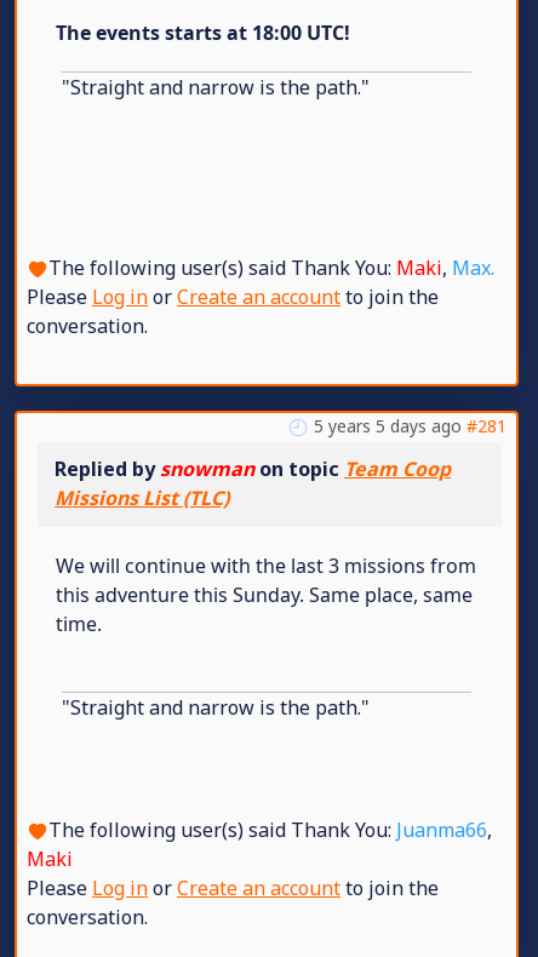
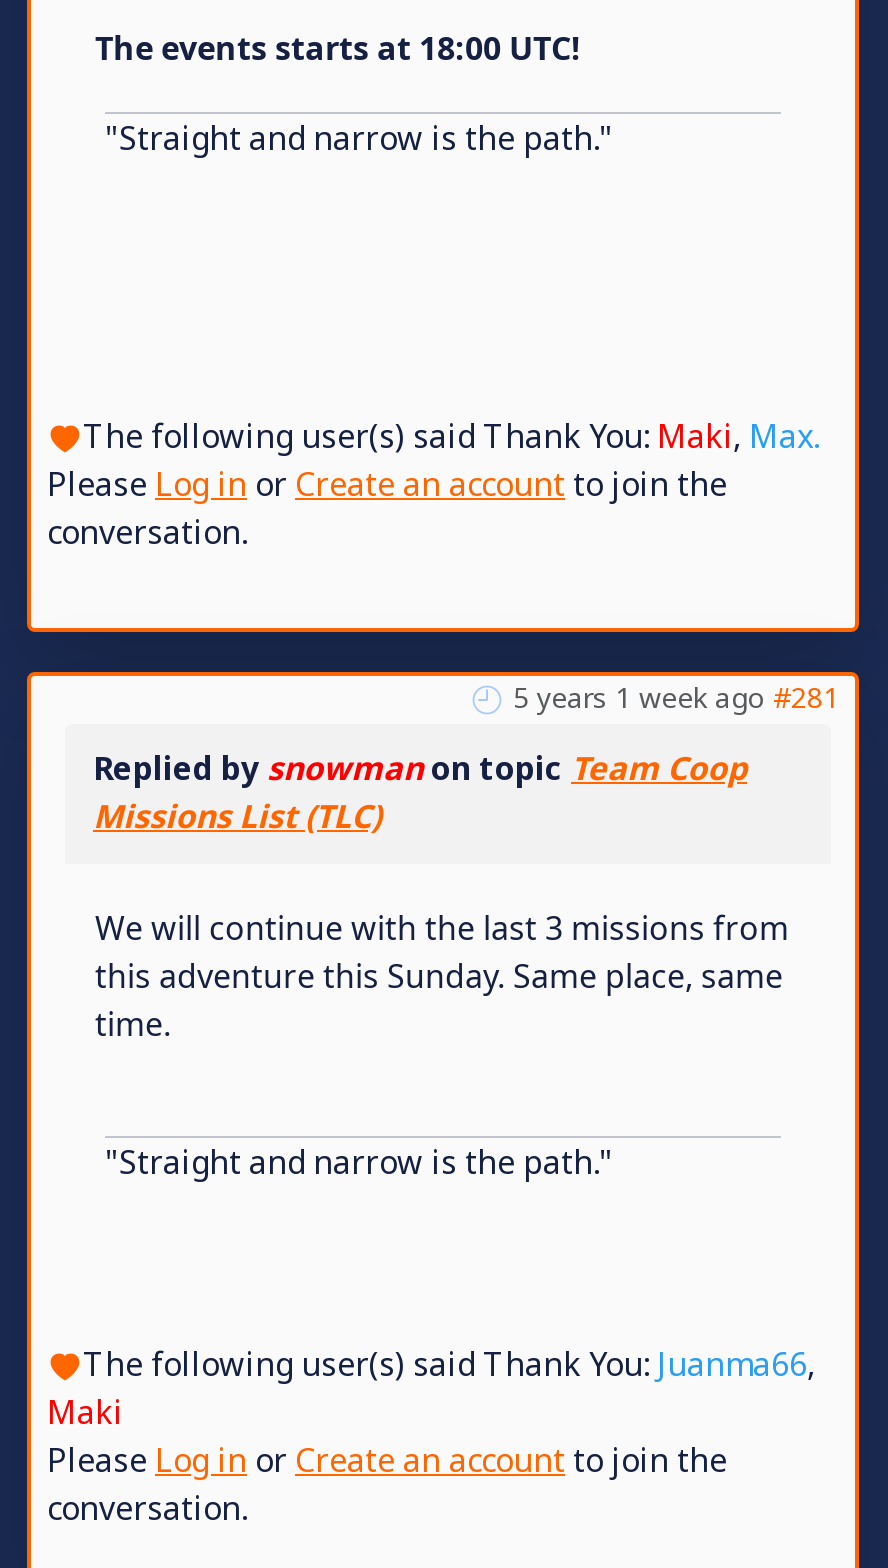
[314,415,506,438] 5 years 5 days ago #281 -> [513,678,839,716] 5 years 1 week ago #281

